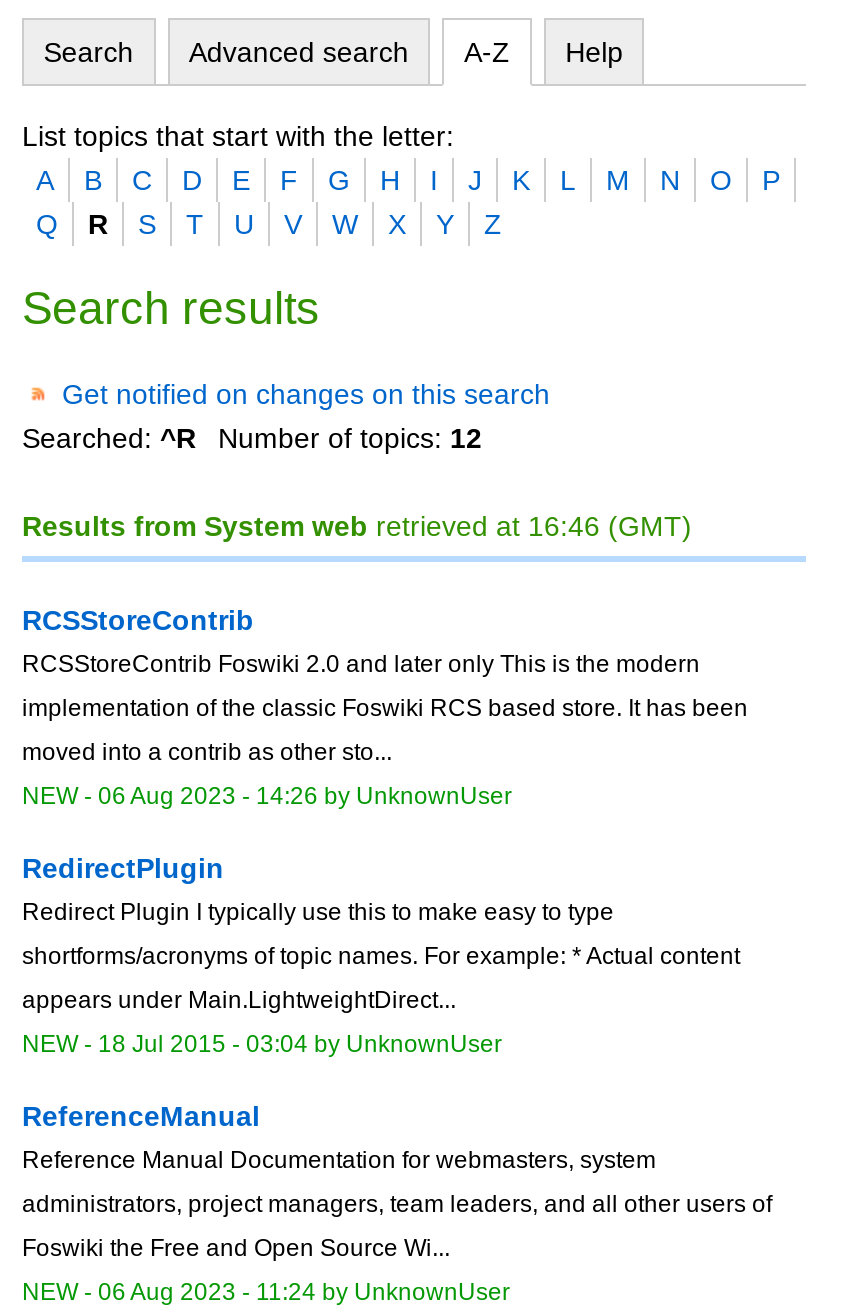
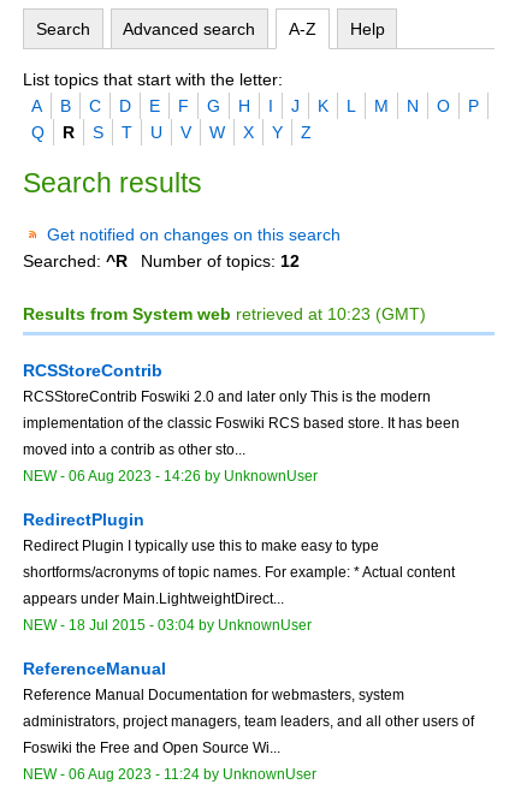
[22,509,692,541] Results from System web retrieved at 16:46 (GMT) -> [23,304,426,323] Results from System web retrieved at 10:23 (GMT)

